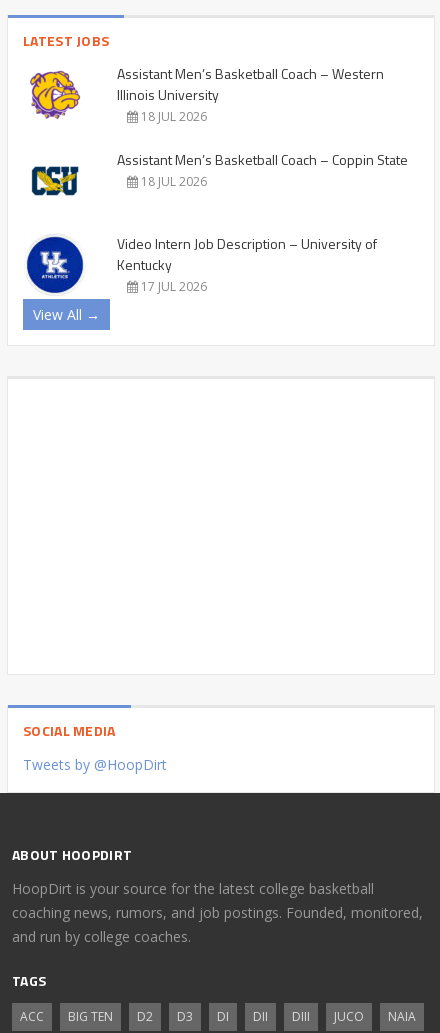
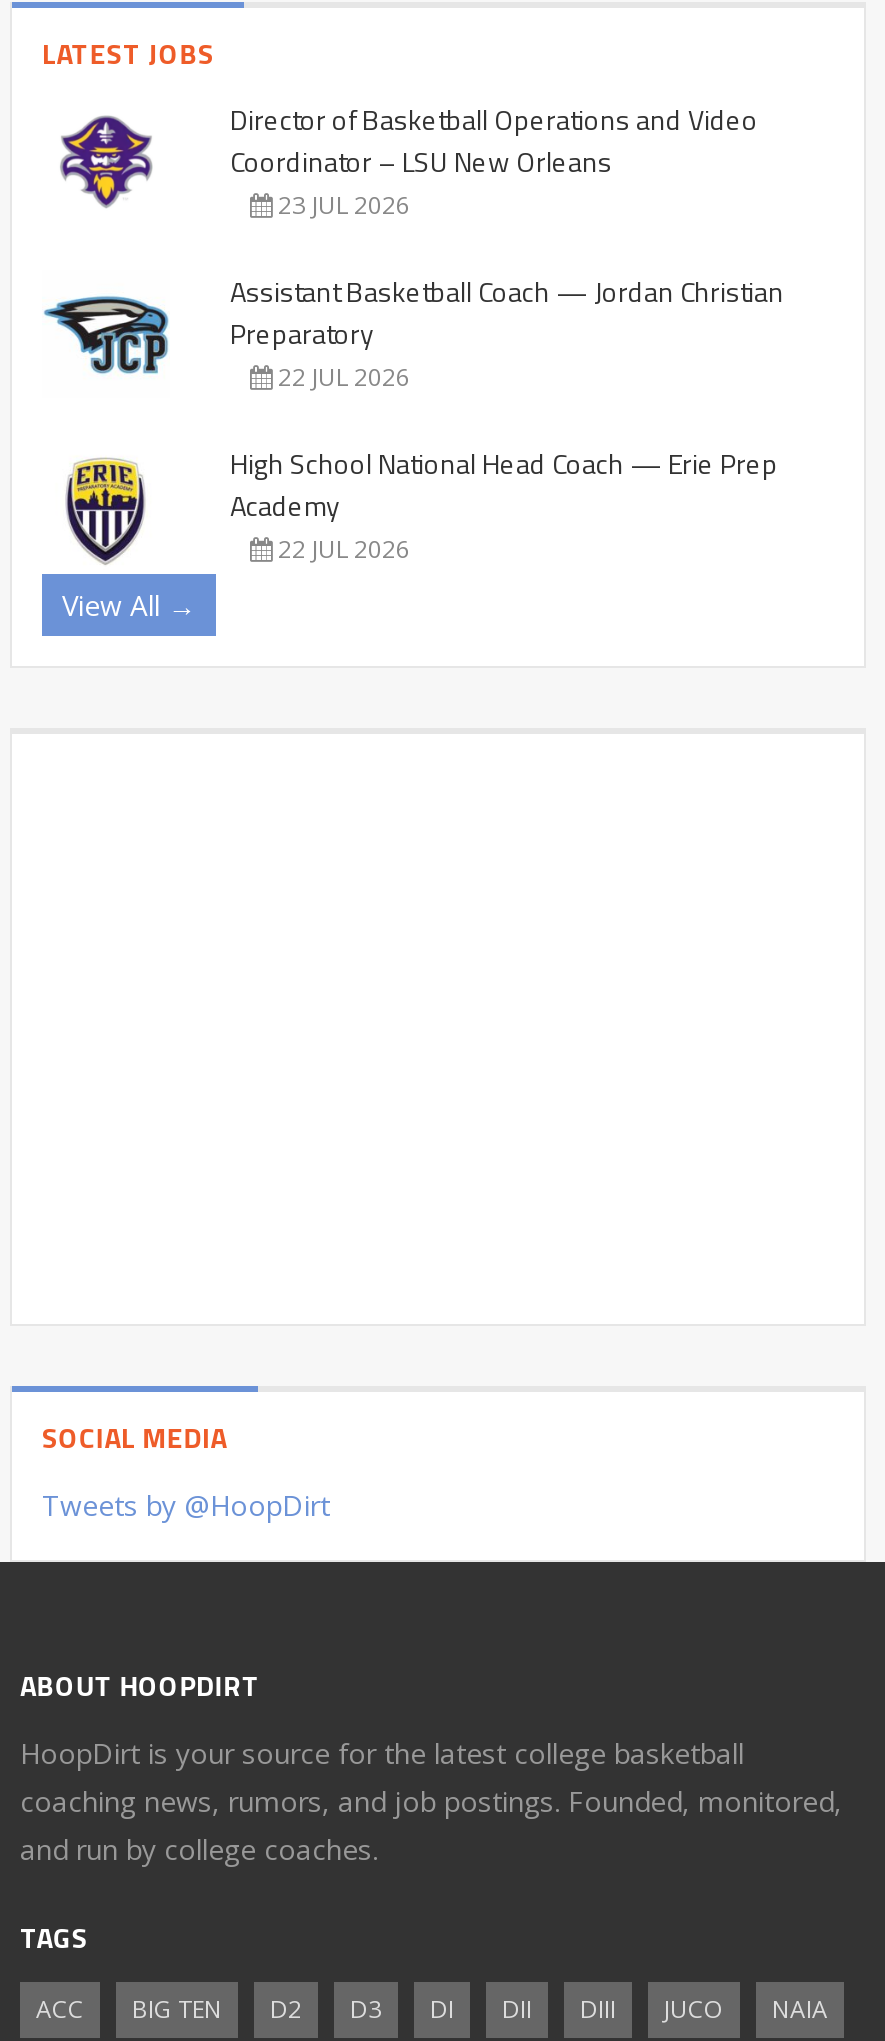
[29,63,384,125] [image] | Assistant Men’s Basketball Coach – Western | Illinois University | 18 JUL 2026 -> [58,97,758,221] [image] | Director of Basketball Operations and Video | Coordinator – LSU New Orleans | 23 JUL 2026
[26,149,408,199] [image] | Assistant Men’s Basketball Coach – Coppin State | 18 JUL 2026 -> [42,269,784,393] [image] | Assistant Basketball Coach — Jordan Christian | Preparatory | 22 JUL 2026
[26,233,377,295] [image] | Video Intern Job Description – University of | Kentucky | 17 JUL 2026 -> [48,441,778,575] [image] | High School National Head Coach — Erie Prep | Academy | 22 JUL 2026

